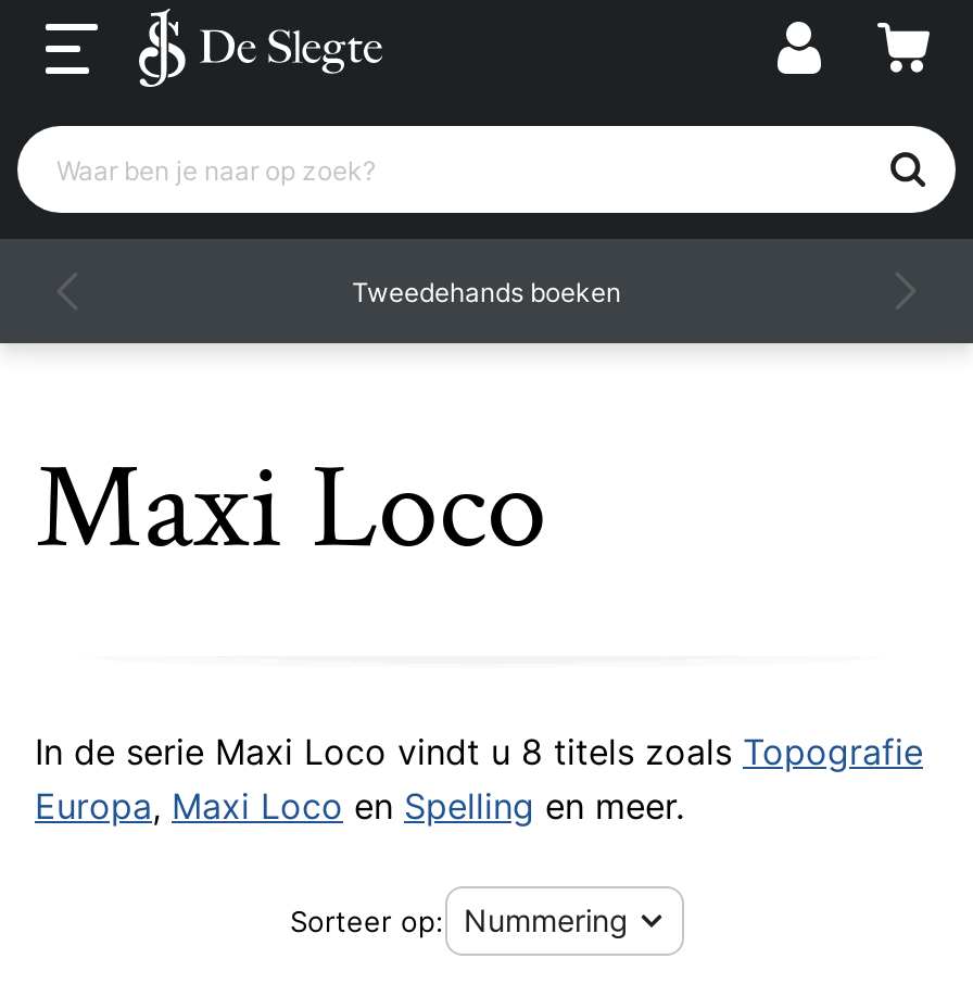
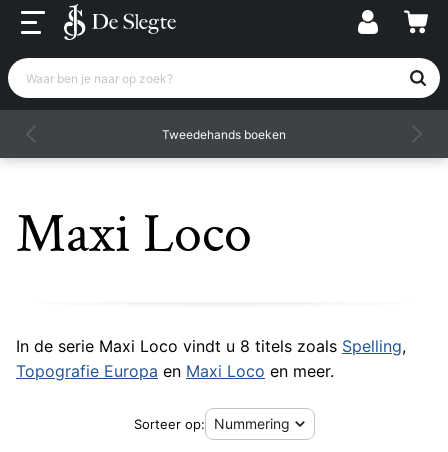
[35,730,923,773] In de serie Maxi Loco vindt u 8 titels zoals Topografie -> [16,336,406,356] In de serie Maxi Loco vindt u 8 titels zoals Spelling,
[35,784,684,828] Europa, Maxi Loco en Spelling en meer. -> [16,361,334,381] Topografie Europa en Maxi Loco en meer.

